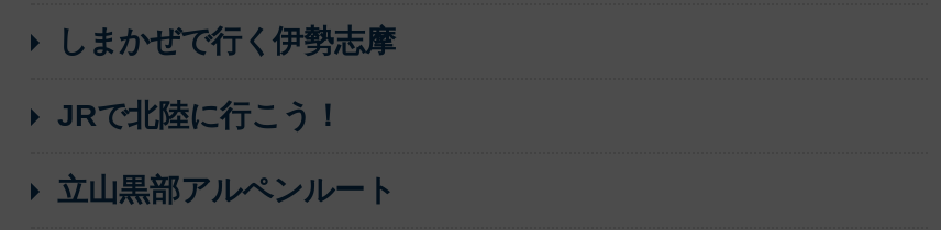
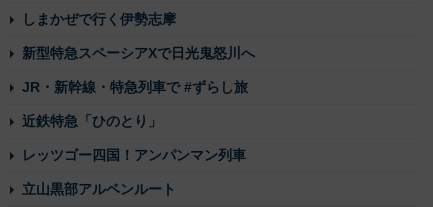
[57,98,343,133] JRで北陸に行こう！ -> [22,45,255,163] 新型特急スペーシアXで日光鬼怒川へ | JR・新幹線・特急列車で #ずらし旅 | 近鉄特急「ひのとり」 | レッツゴー四国！アンパンマン列車

